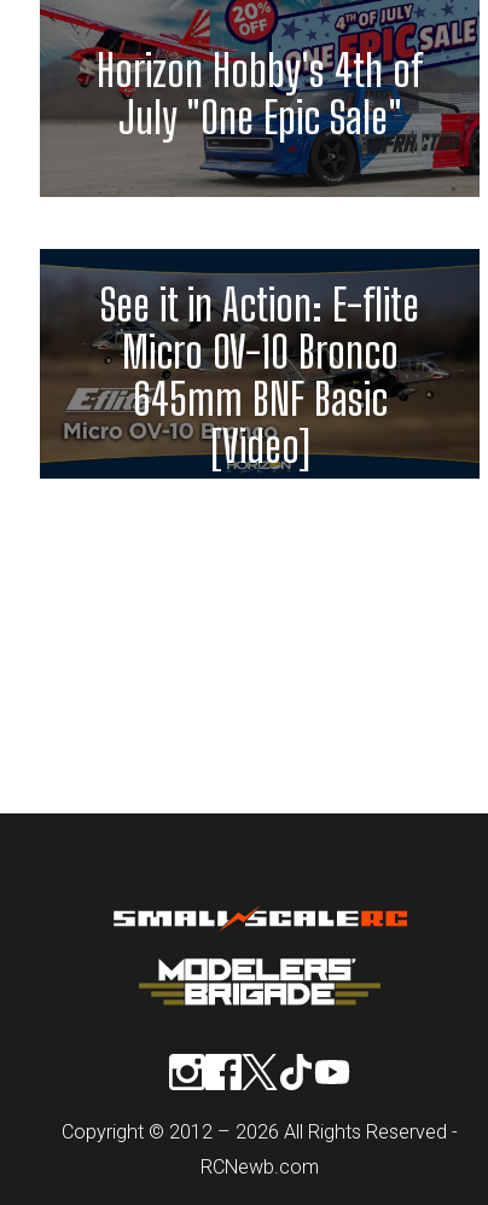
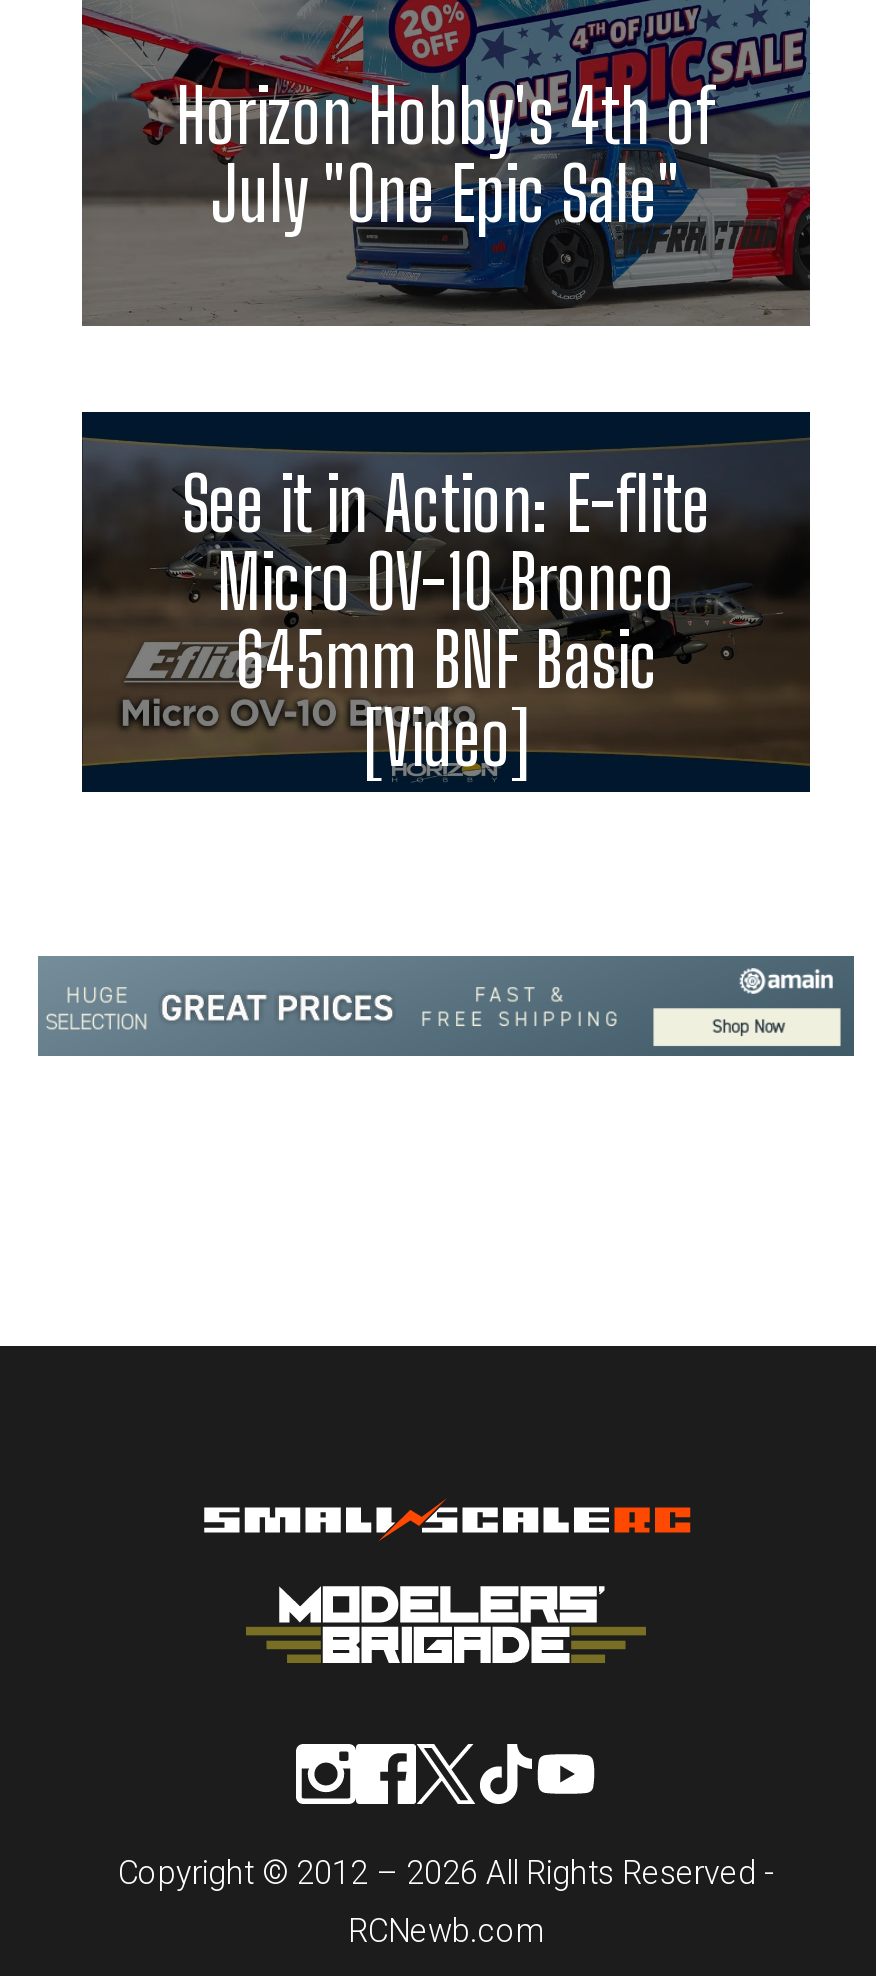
none -> [36,954,856,1058] [image]

